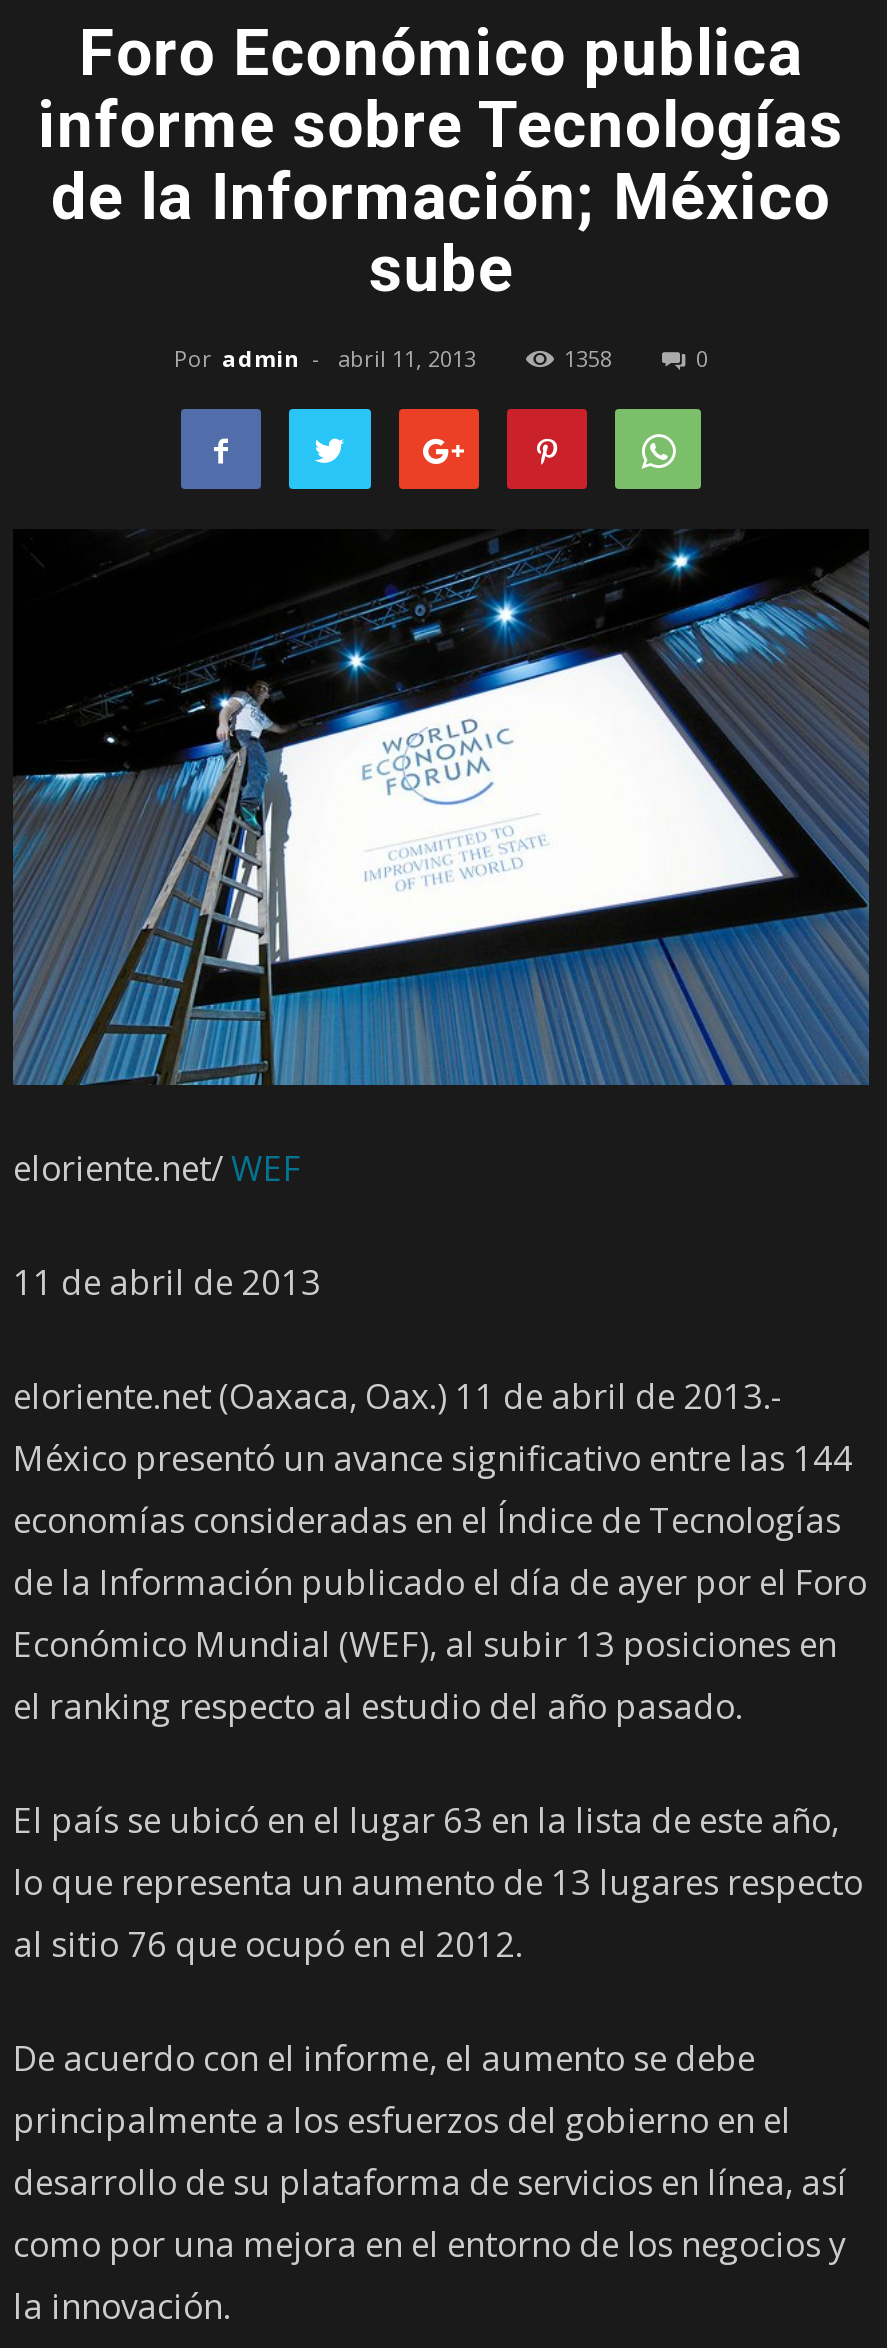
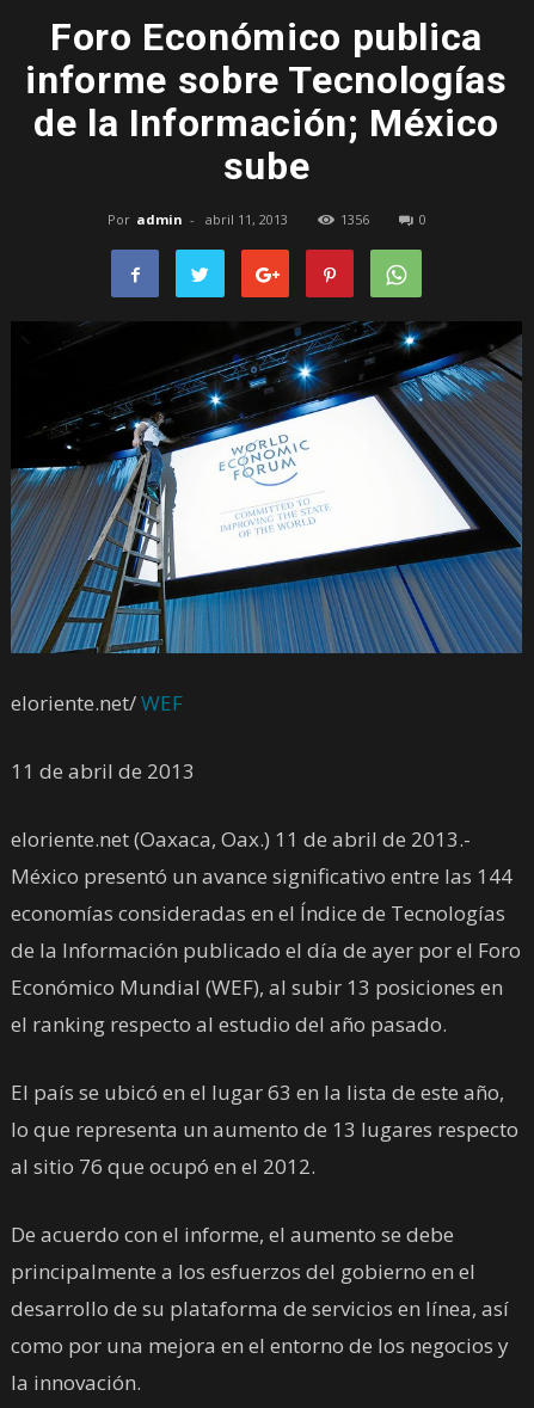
[564,343,612,373] 1358 -> [340,210,369,228] 1356

